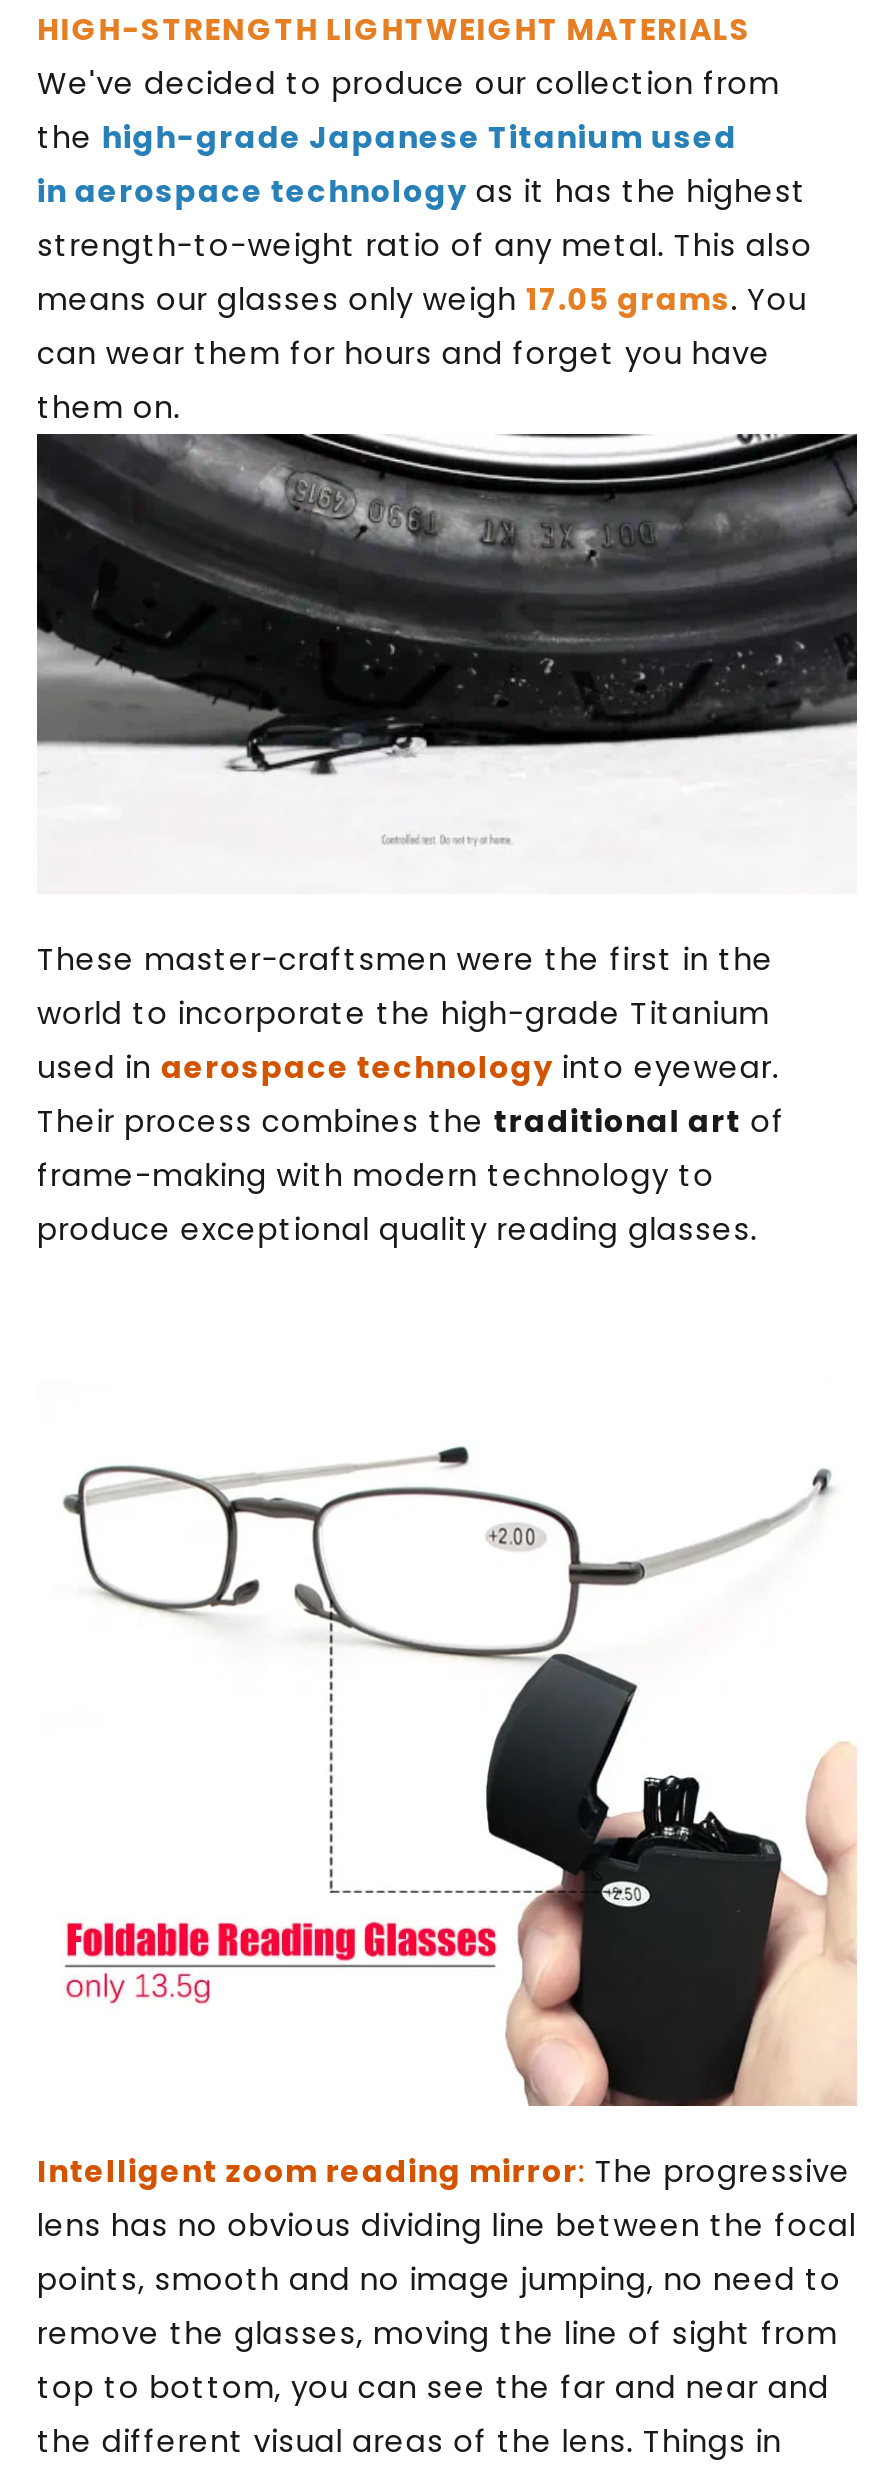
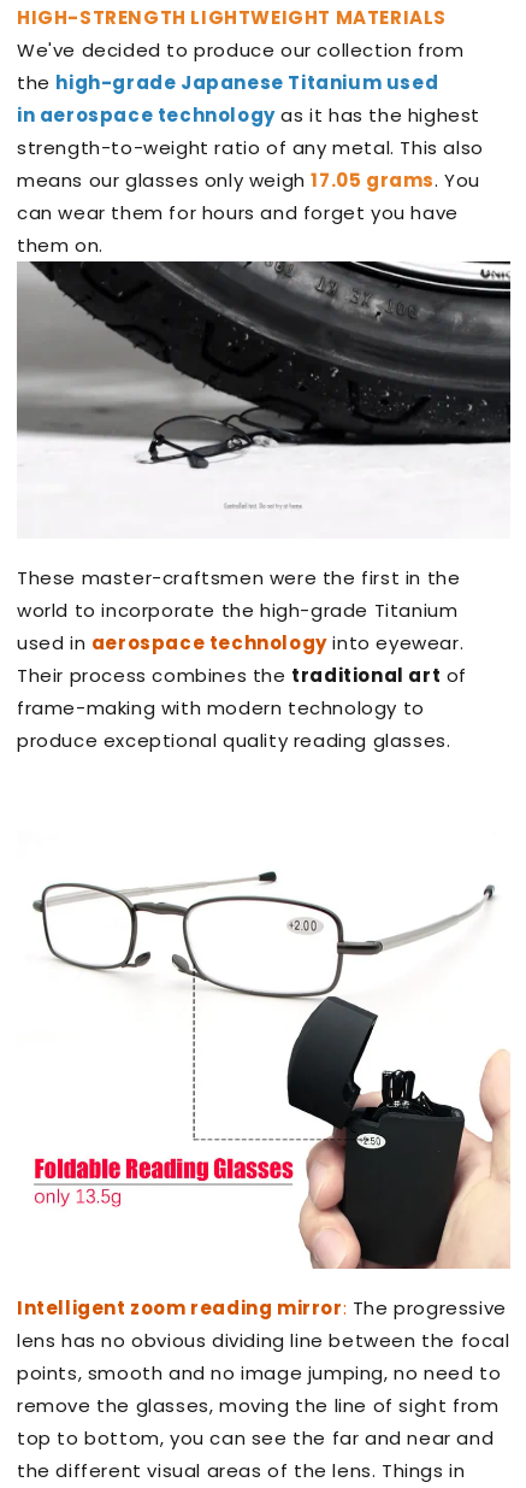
[35,432,859,778] [image] -> [17,260,512,470] [image]

